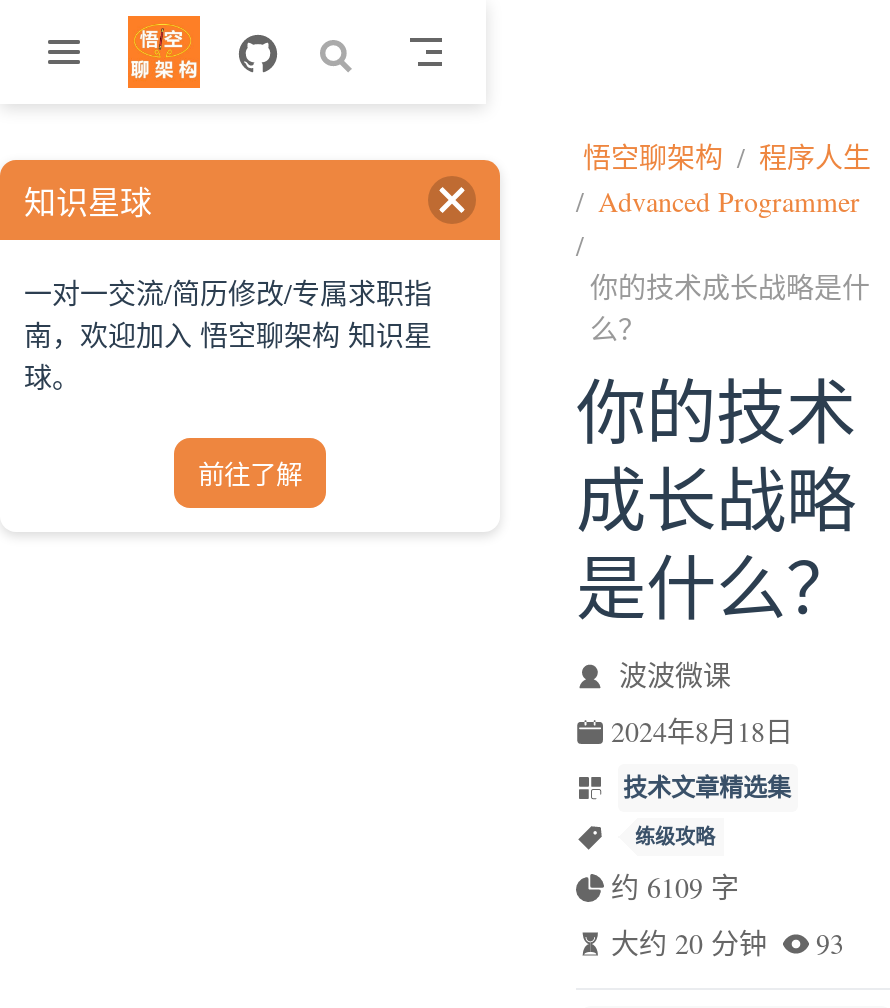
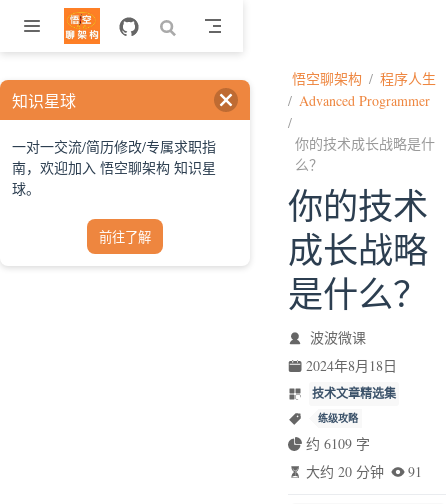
[611,924,844,962] 大约 20 分钟 93 -> [305,462,422,481] 大约 20 分钟 91

